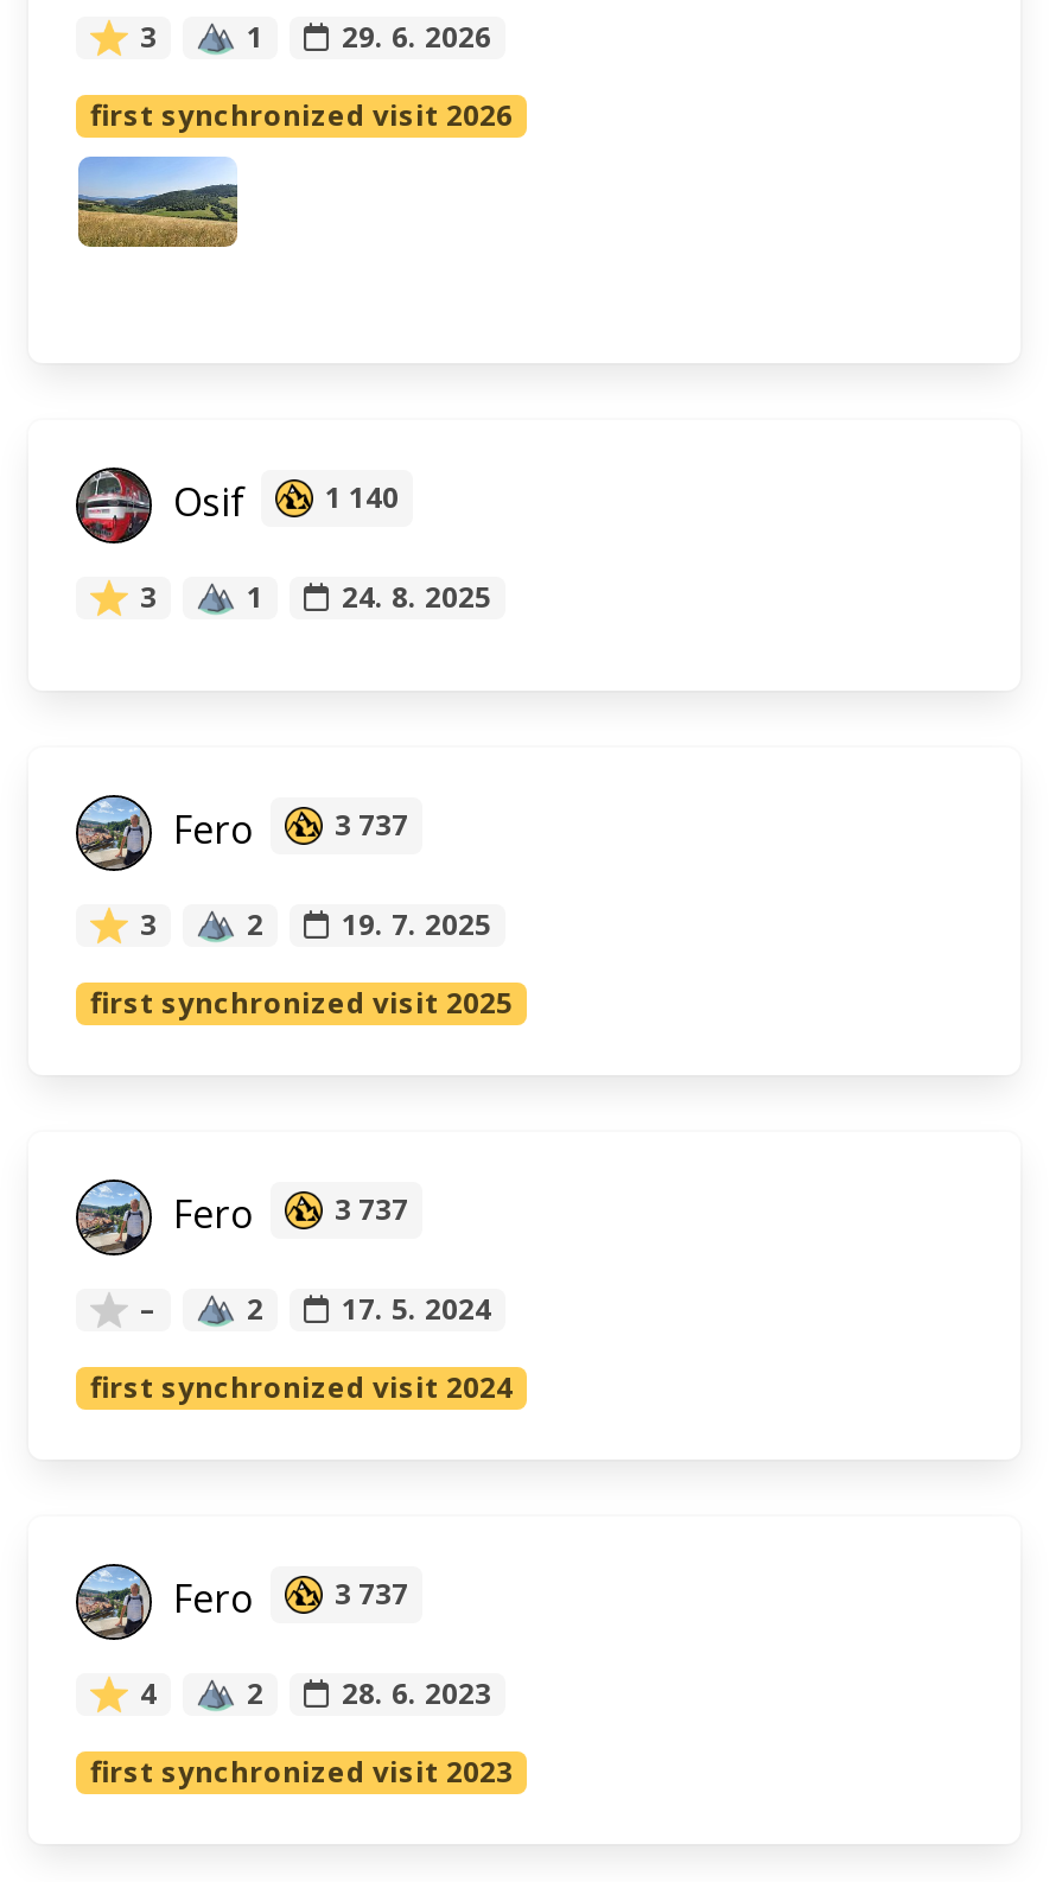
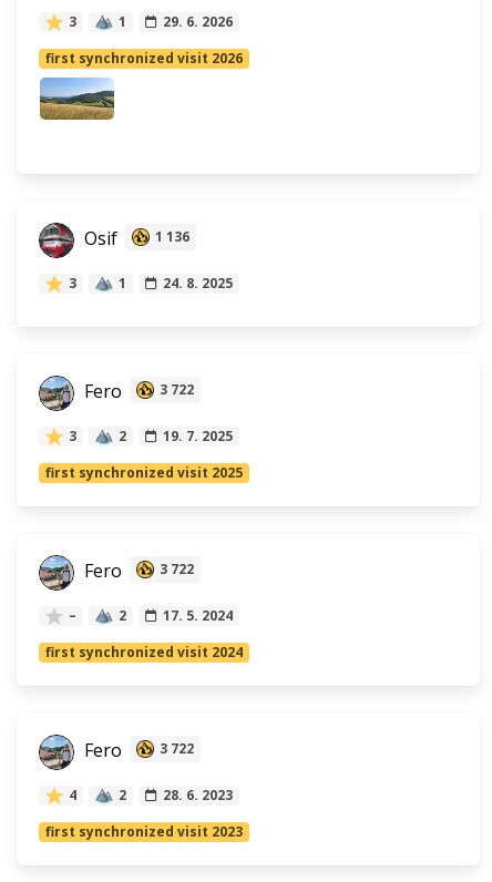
[164,476,399,529] Osif 1 140 -> [80,227,189,251] Osif 1 136
[164,804,408,856] Fero 3 737 -> [80,380,194,404] Fero 3 722
[164,1188,408,1241] Fero 3 737 -> [80,559,194,584] Fero 3 722
[164,1573,408,1625] Fero 3 737 -> [80,739,194,763] Fero 3 722

